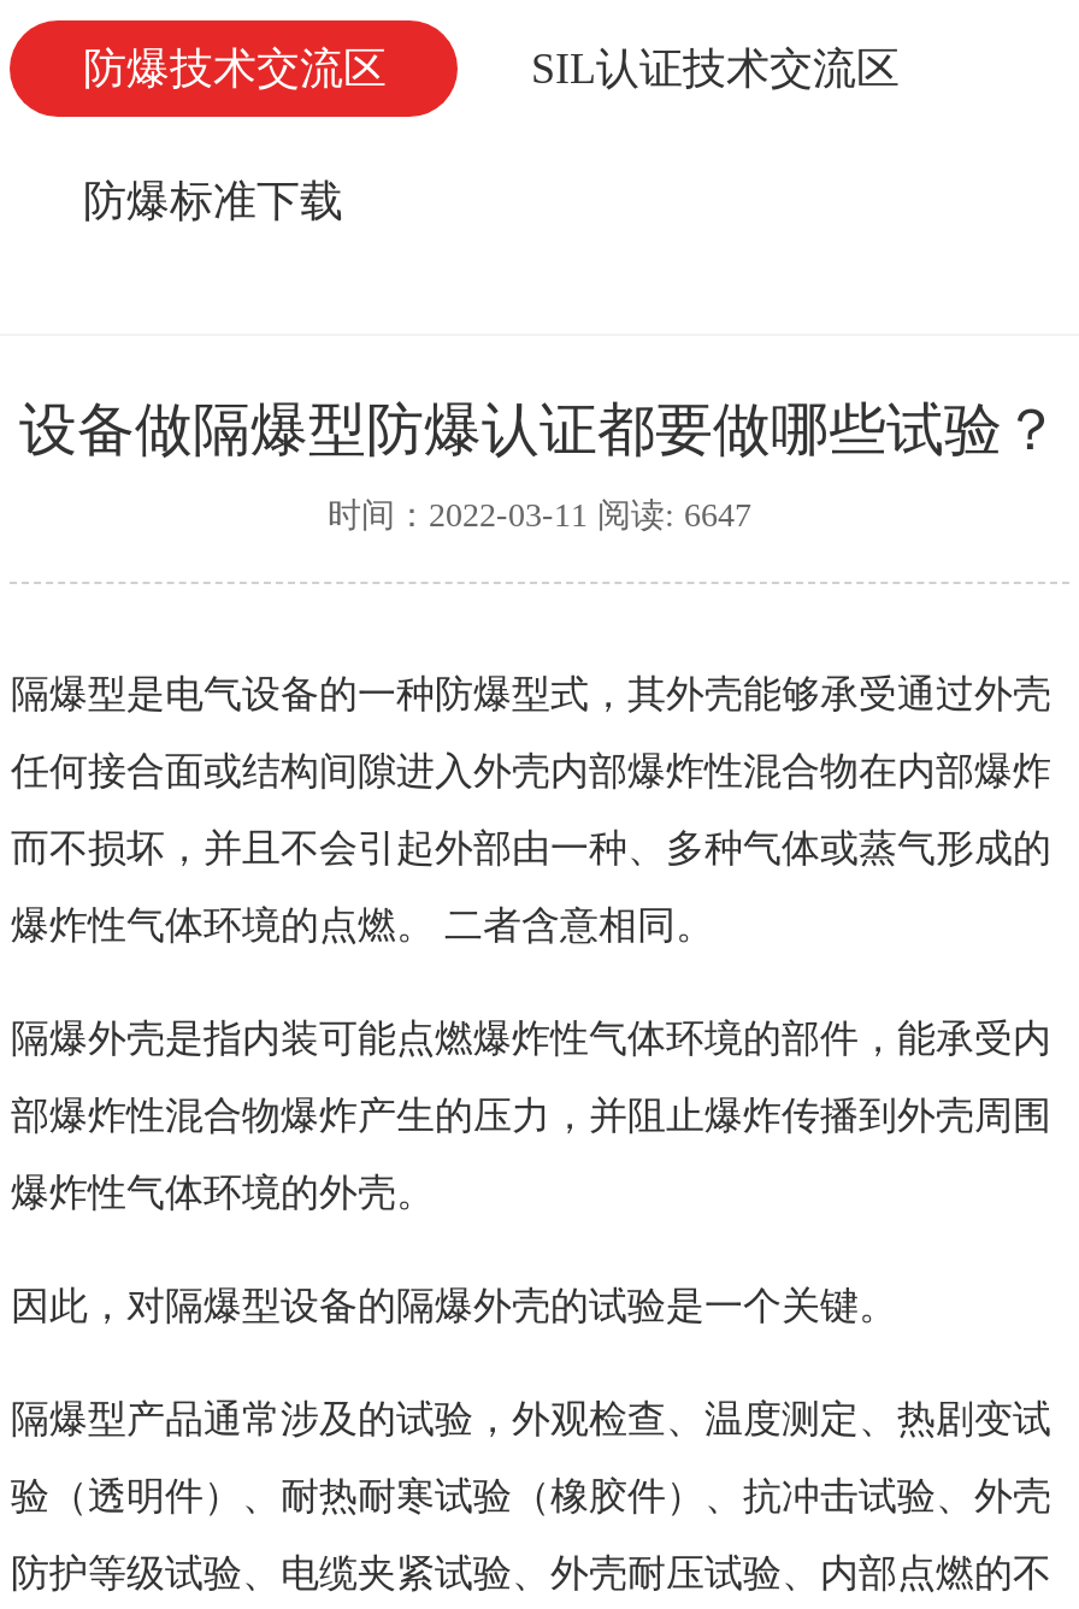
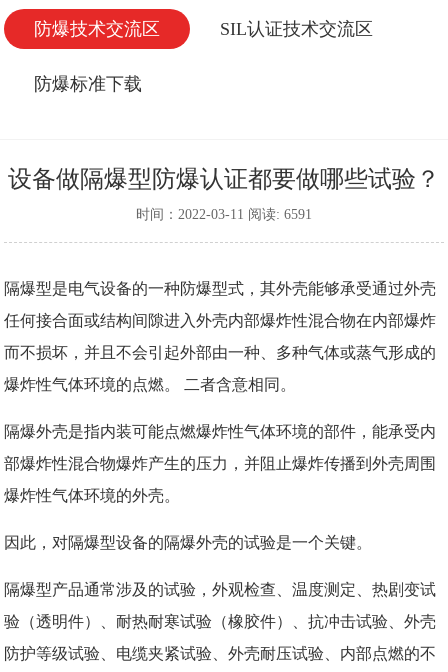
[328,498,751,534] 时间：2022-03-11 阅读: 6647 -> [136,207,312,222] 时间：2022-03-11 阅读: 6591

